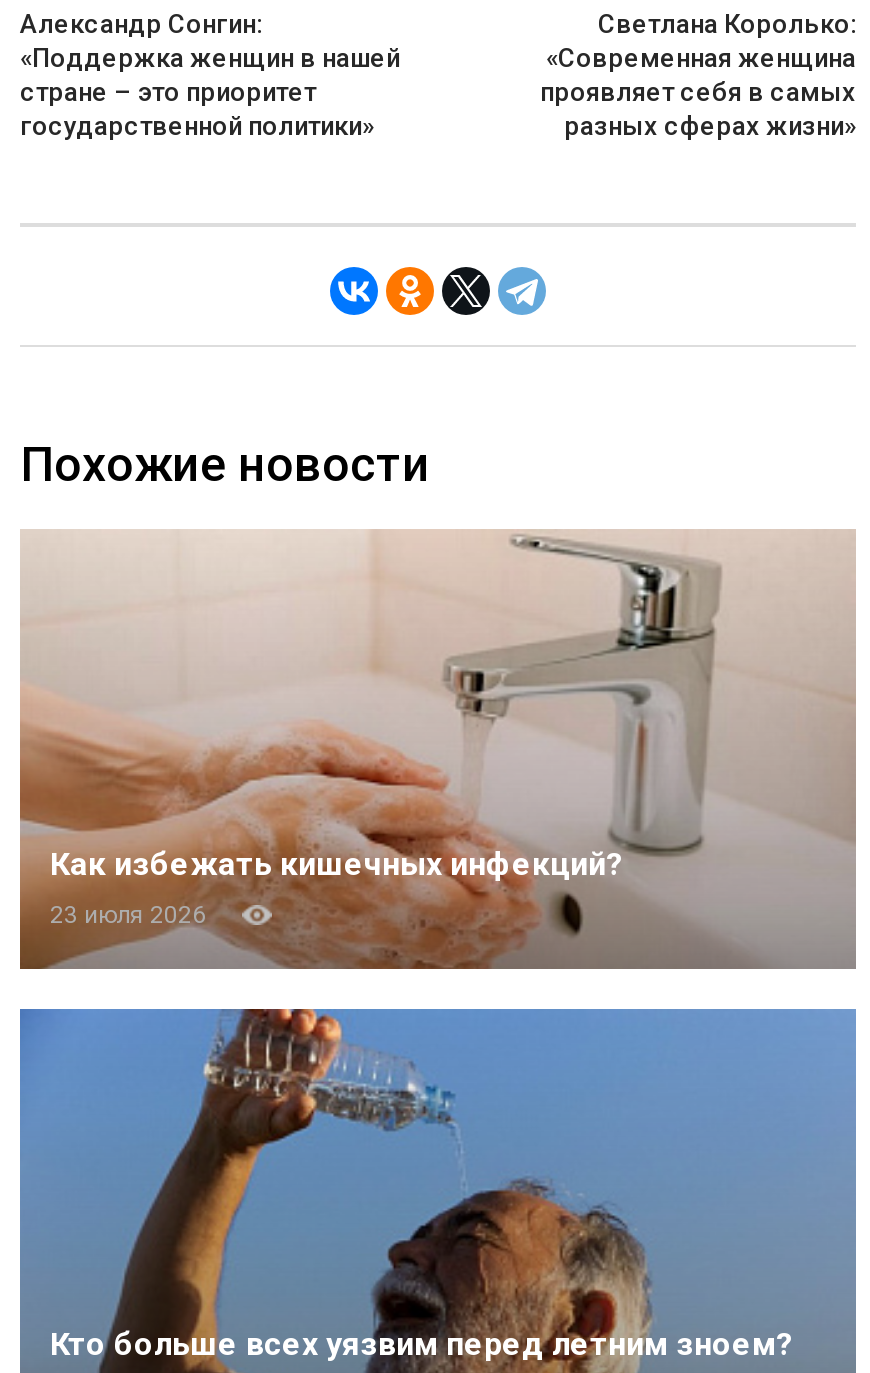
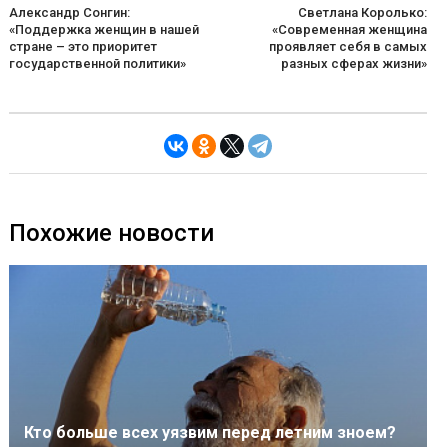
[18,529,856,971] [image] | Как избежать кишечных инфекций? | 23 июля 2026 -> none

